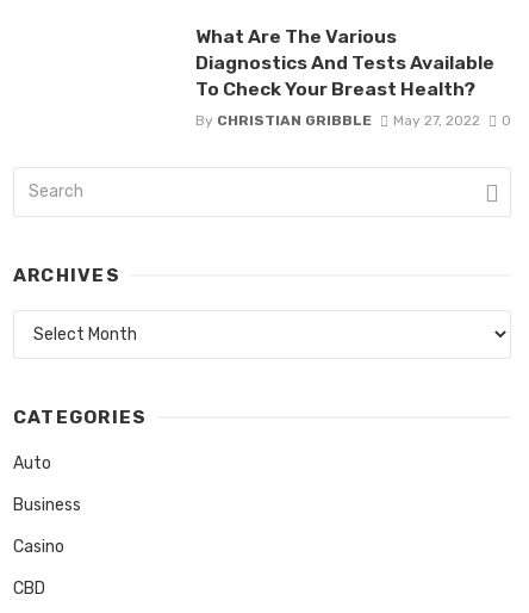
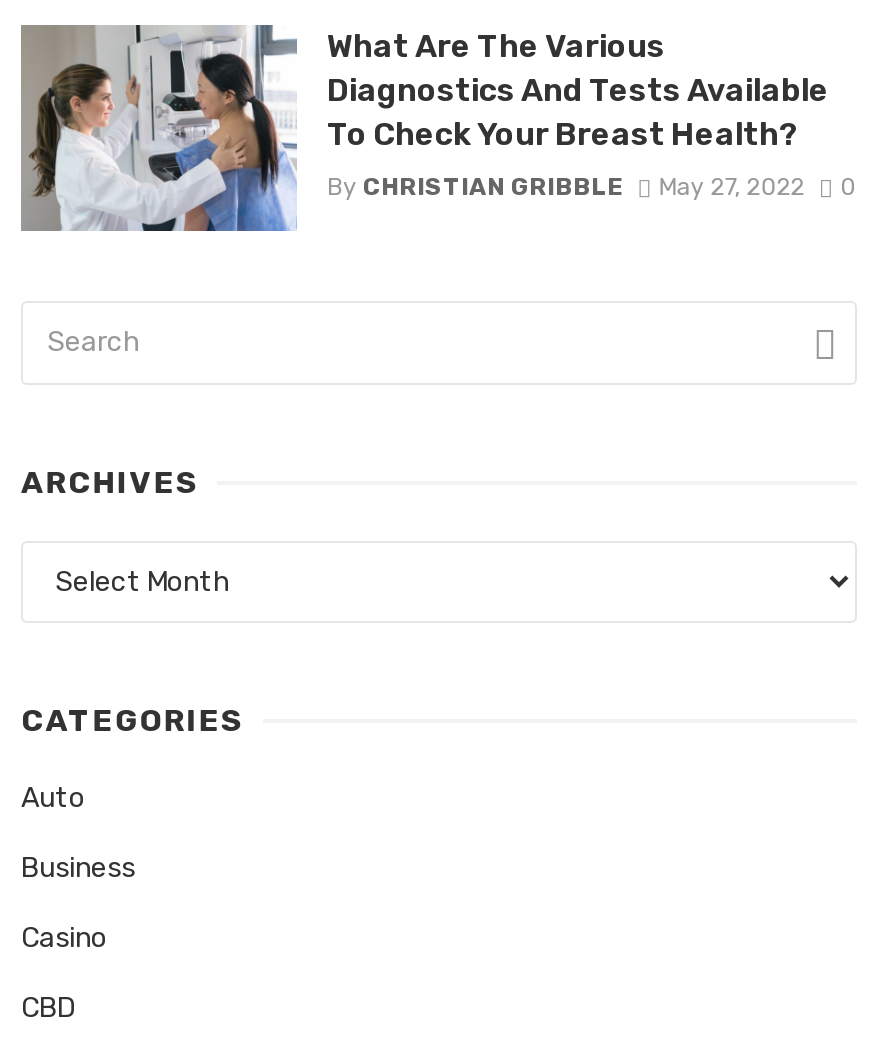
none -> [19,23,299,233] [image]

